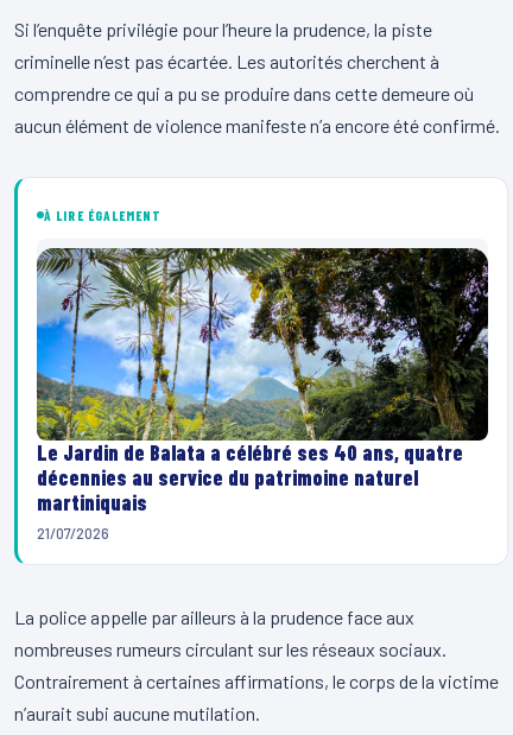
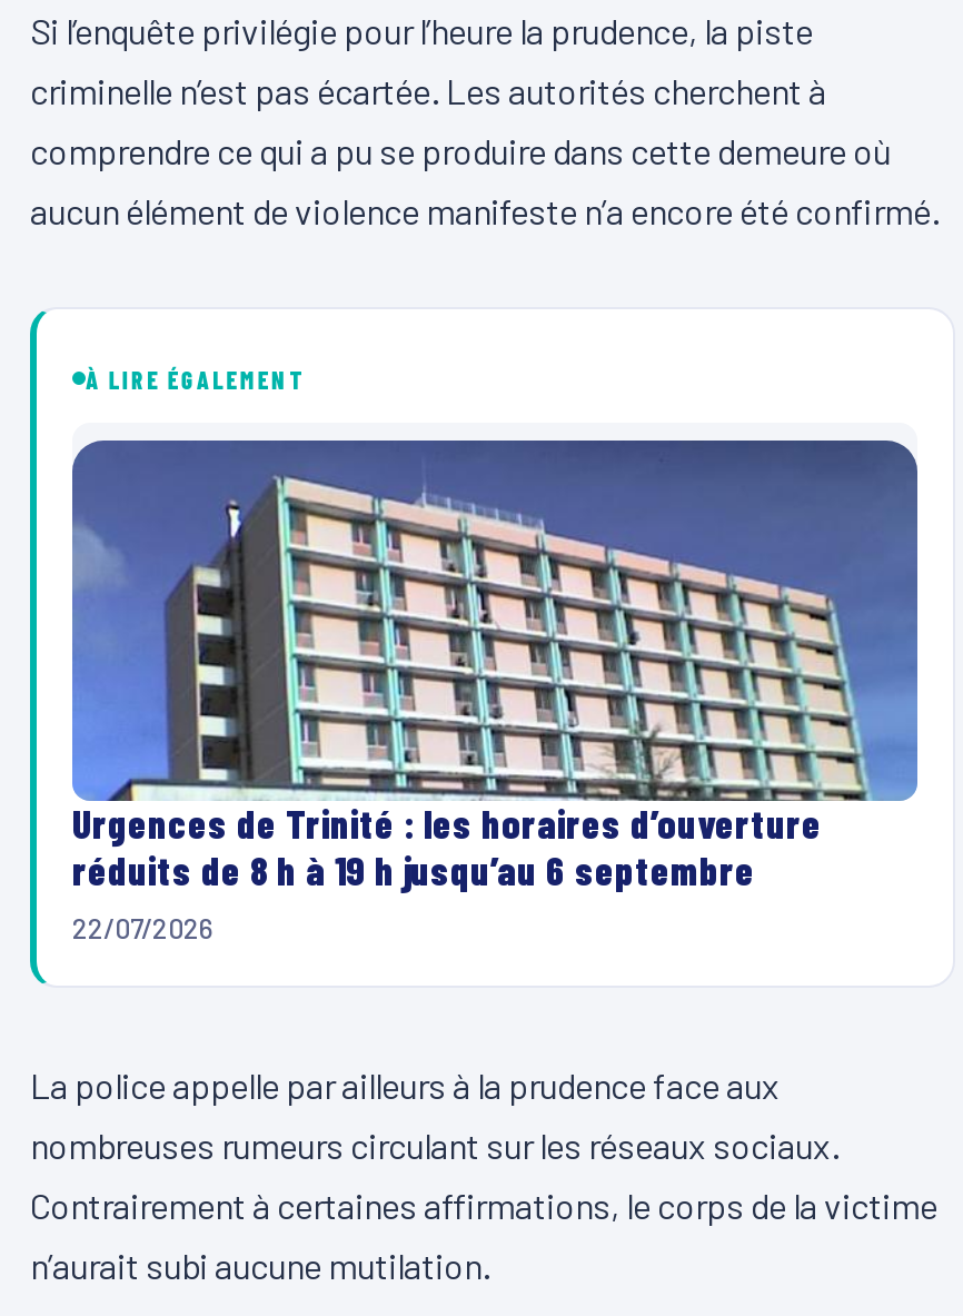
[36,247,489,542] [image] | Le Jardin de Balata a célébré ses 40 ans, quatre | décennies au service du patrimoine naturel | martiniquais | 21/07/2026 -> [70,438,920,945] [image] | Urgences de Trinité : les horaires d’ouverture | réduits de 8 h à 19 h jusqu’au 6 septembre | 22/07/2026

